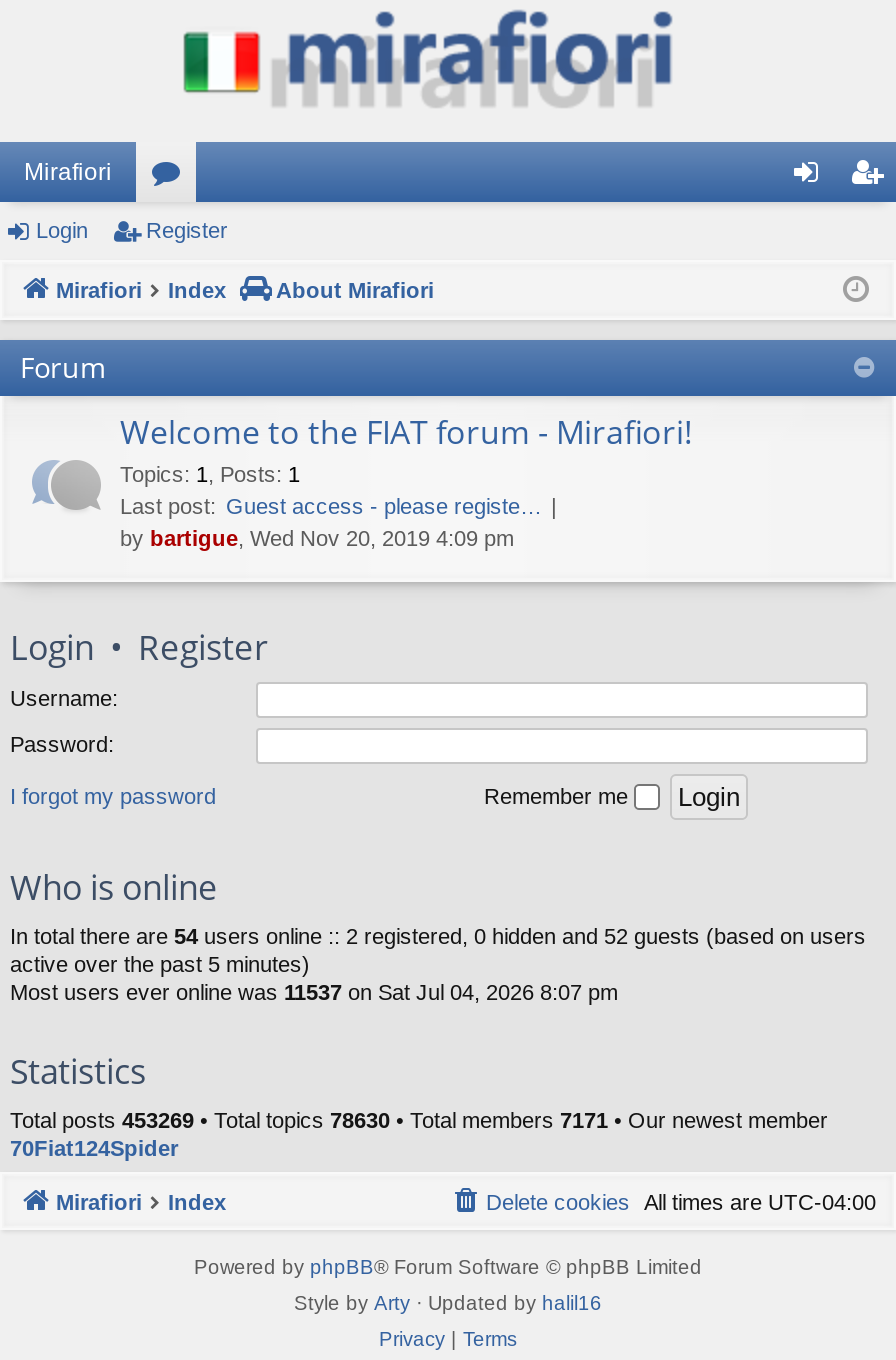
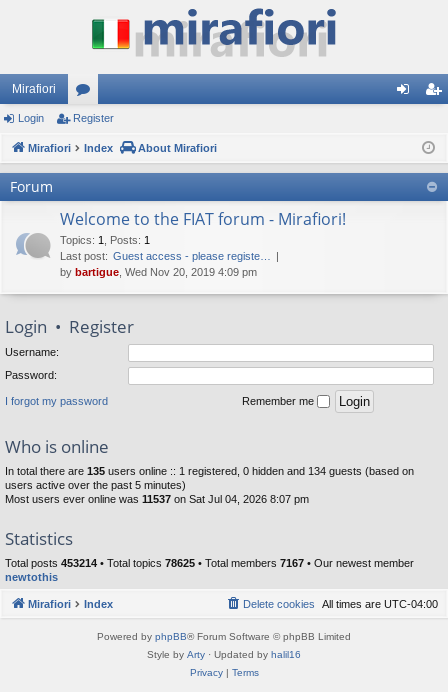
[10,923,866,975] In total there are 54 users online :: 2 registered, 0 hidden and 52 guests (based on users | active over the past 5 minutes) -> [5,465,414,491] In total there are 135 users online :: 1 registered, 0 hidden and 134 guests (based on | users active over the past 5 minutes)
[10,1107,828,1159] Total posts 453269 • Total topics 78630 • Total members 7171 • Our newest member | 70Fiat124Spider -> [5,557,414,583] Total posts 453214 • Total topics 78625 • Total members 7167 • Our newest member | newtothis

